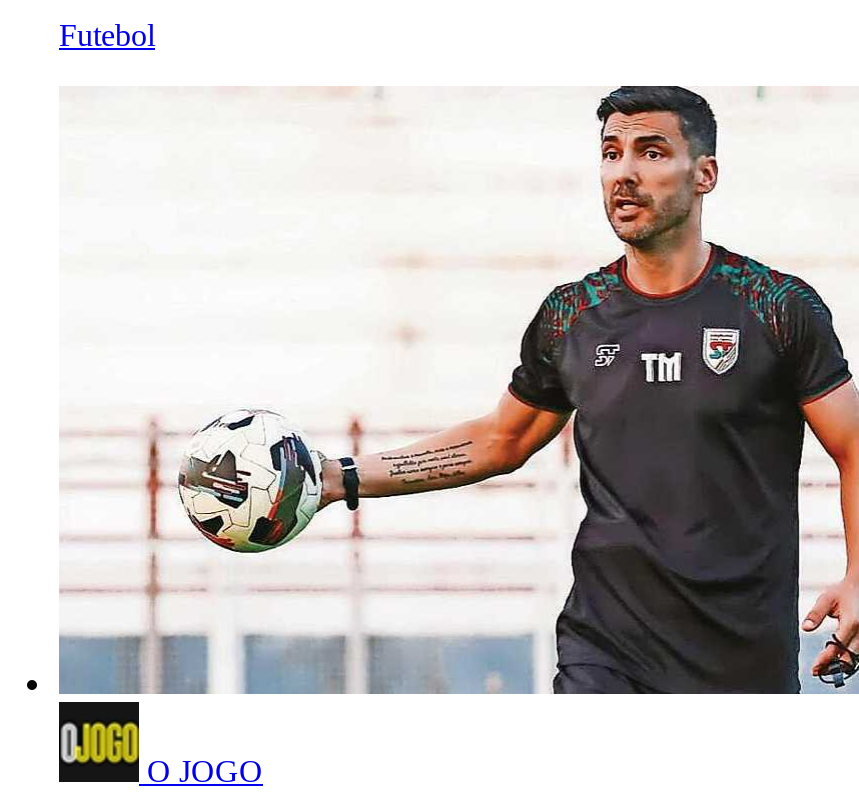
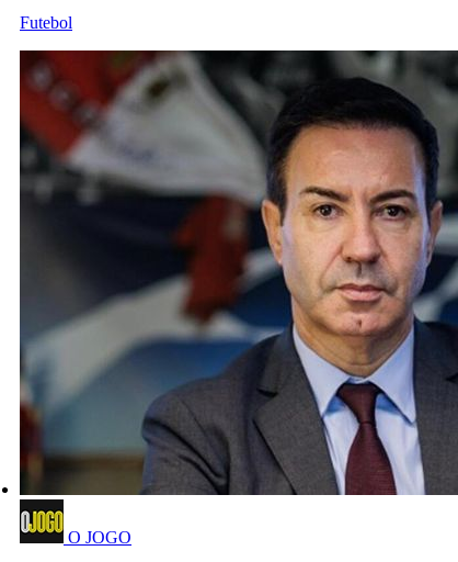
[59,86,853,696] [image] -> [19,49,455,496] [image]

